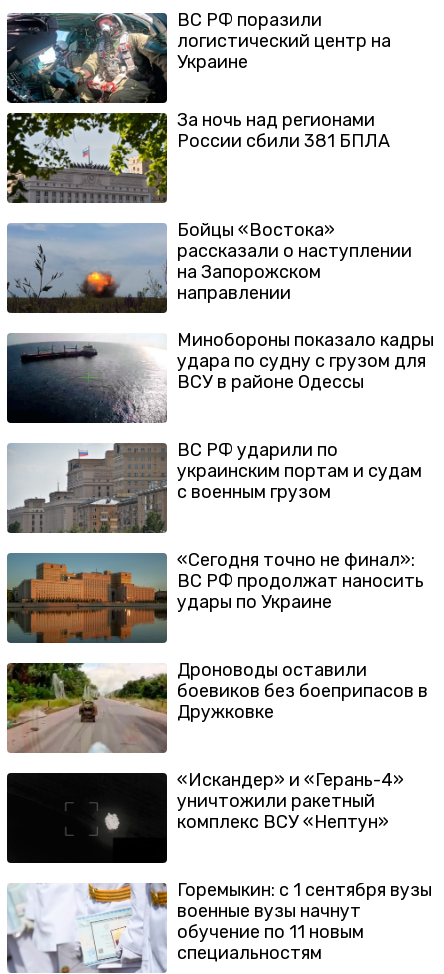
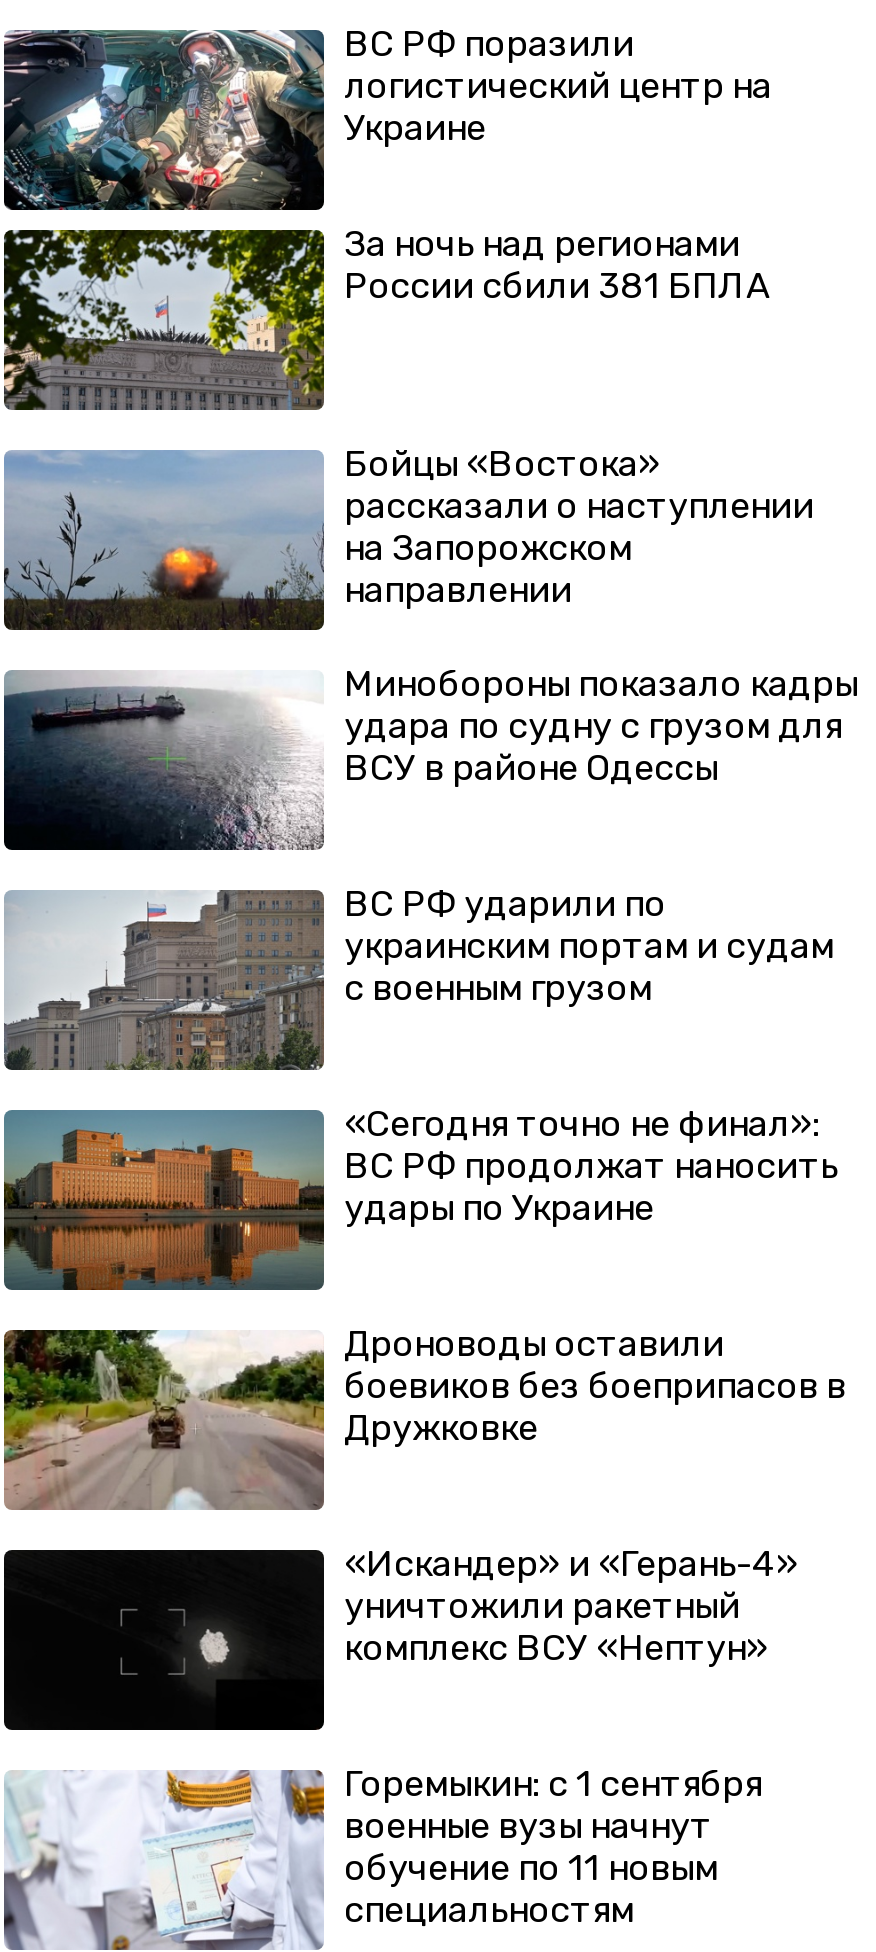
[177,879,432,901] Горемыкин: с 1 сентября вузы -> [344,1762,762,1806] Горемыкин: с 1 сентября

